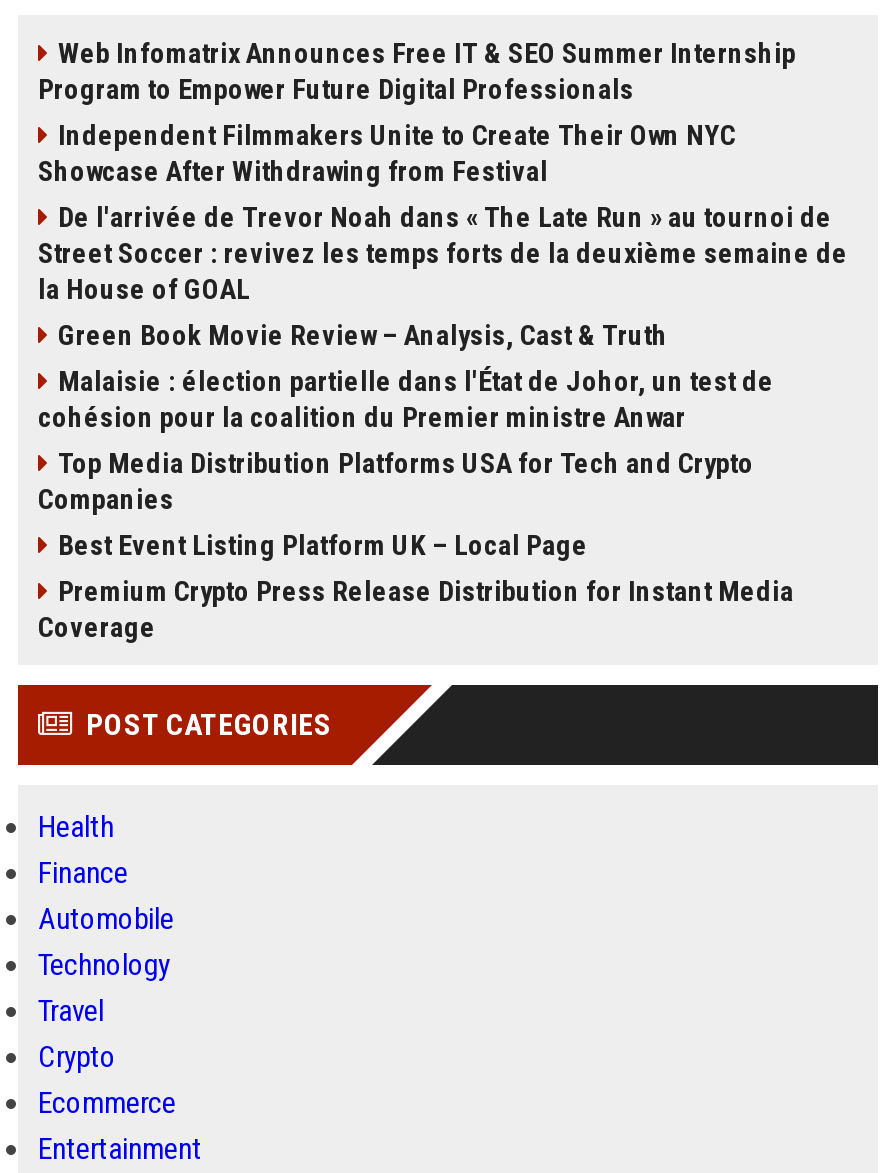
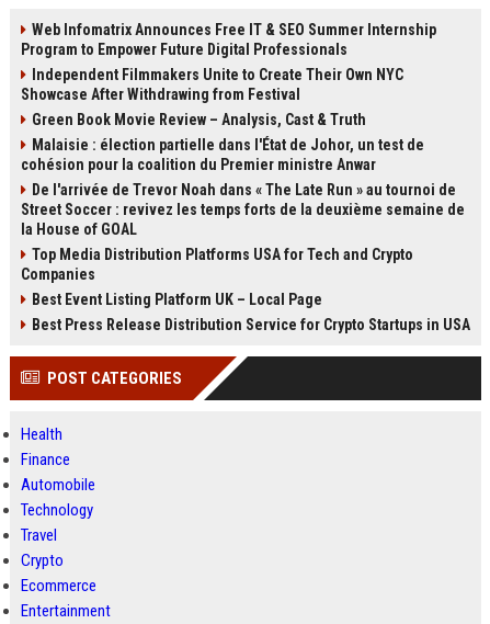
moved [38,201,848,305] -> [21,181,465,238]: De l'arrivée de Trevor Noah dans « The Late Run » au tournoi de | Street Soccer : revivez les temps forts de la deuxième semaine de | la House of GOAL
moved [38,319,774,433] -> [21,111,424,173]: Green Book Movie Review – Analysis, Cast & Truth | Malaisie : élection partielle dans l'État de Johor, un test de | cohésion pour la coalition du Premier ministre Anwar
[38,575,794,643] Premium Crypto Press Release Distribution for Instant Media | Coverage -> [32,316,470,333] Best Press Release Distribution Service for Crypto Startups in USA

